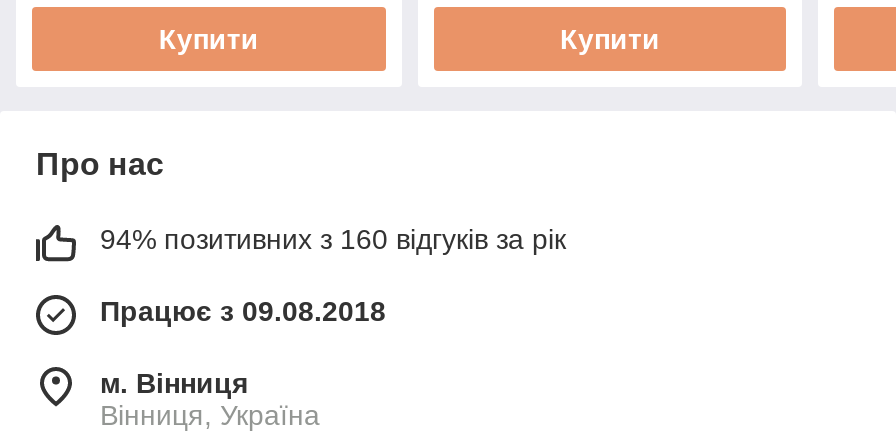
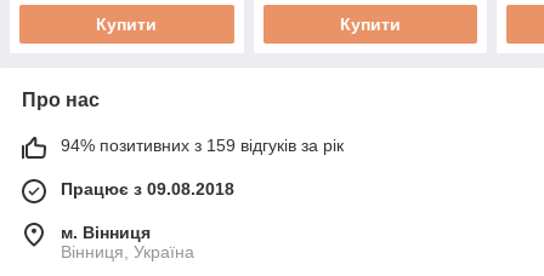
[100,224,566,256] 94% позитивних з 160 відгуків за рік -> [61,136,344,155] 94% позитивних з 159 відгуків за рік

